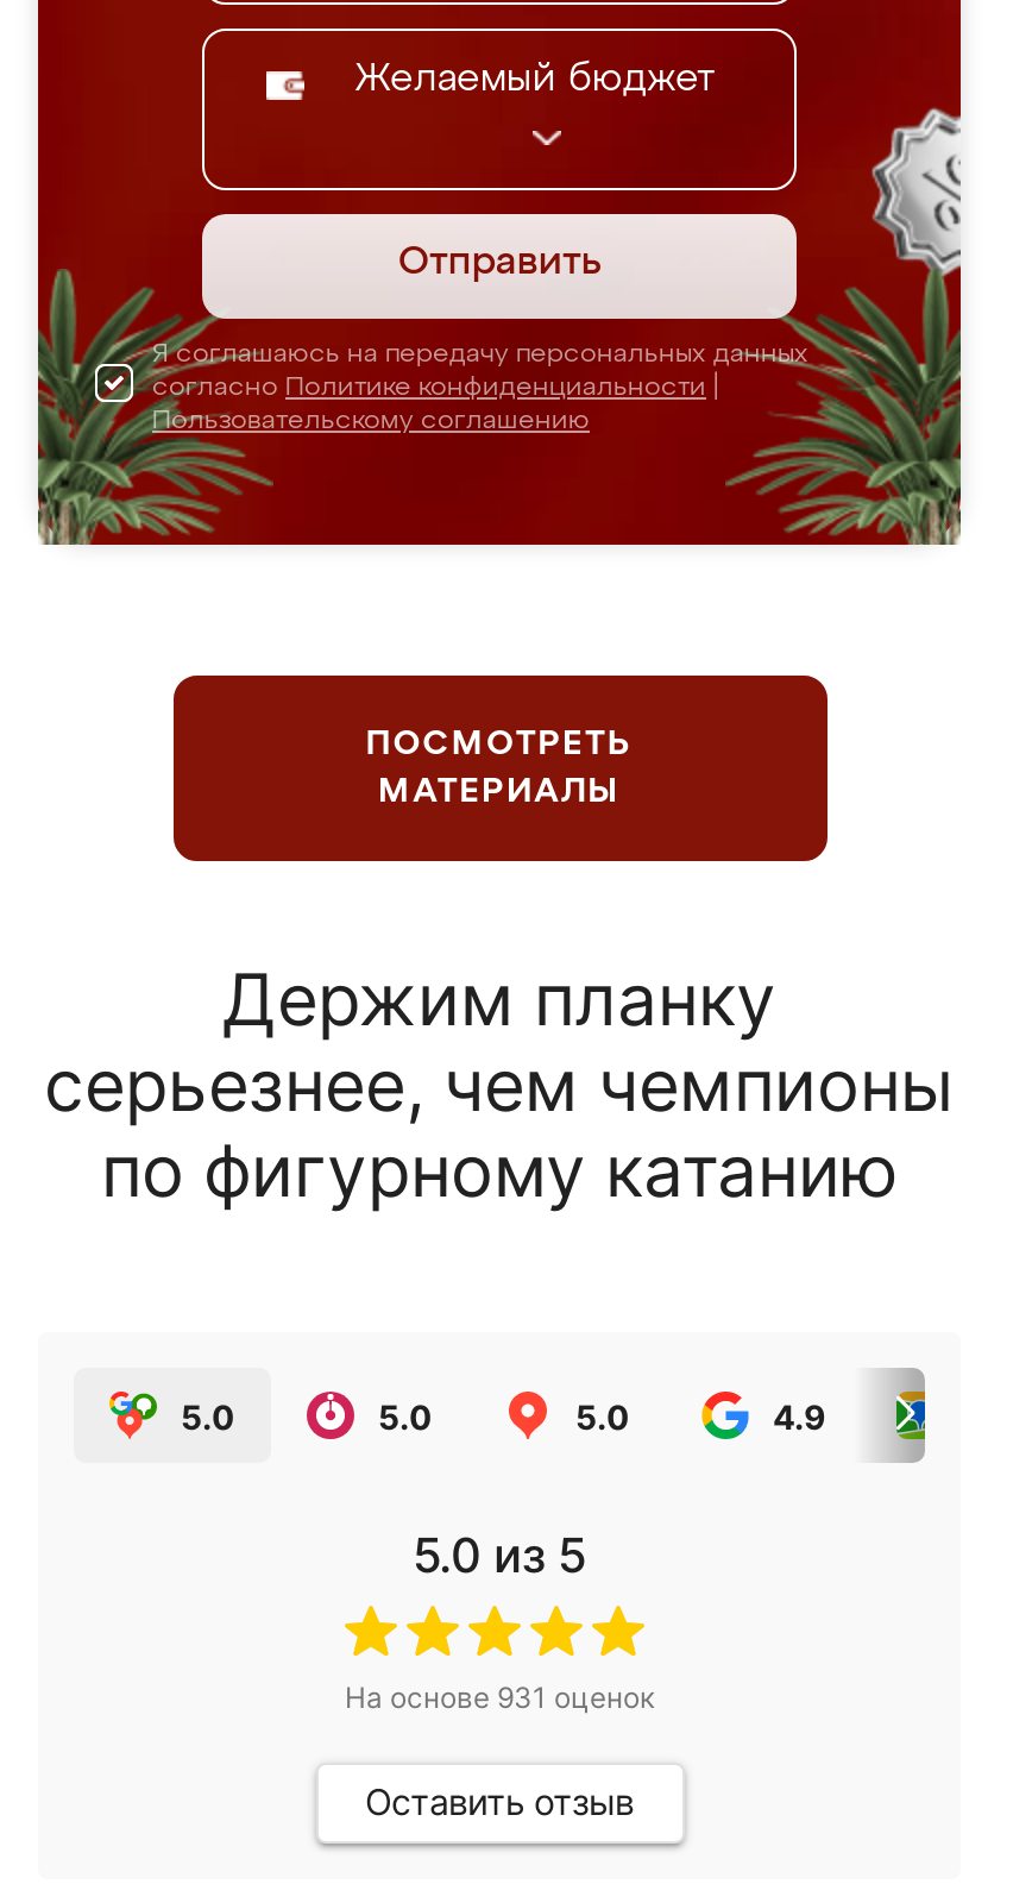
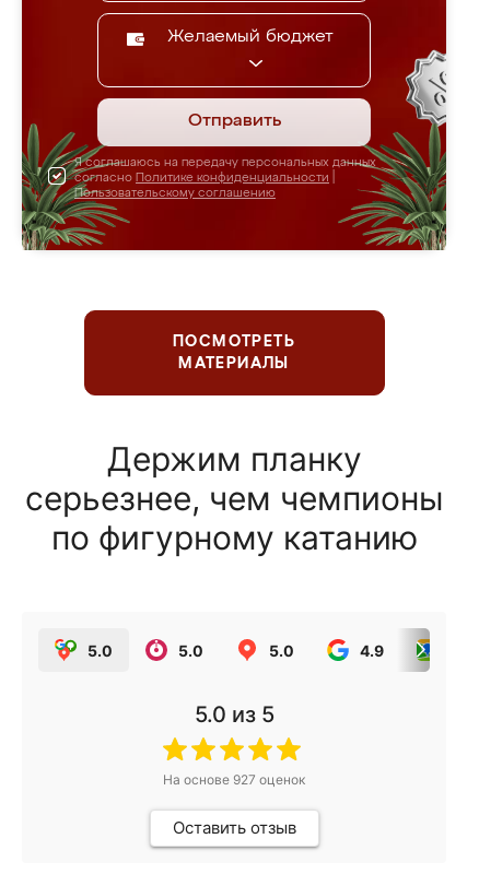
[345,1679,654,1715] На основе 931 оценок -> [163,771,305,788] На основе 927 оценок

